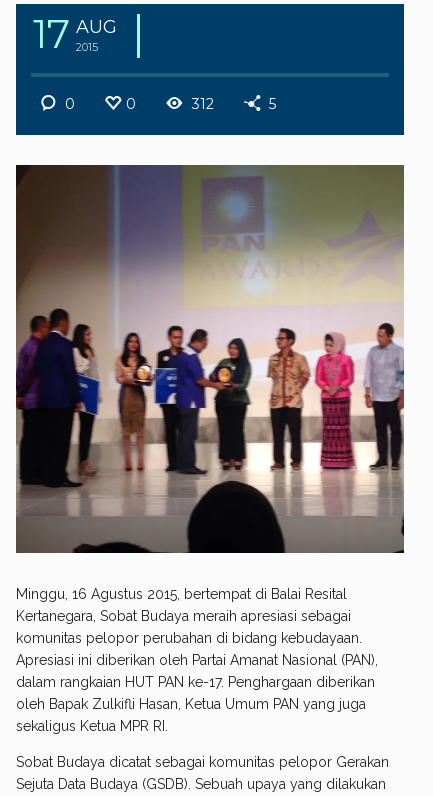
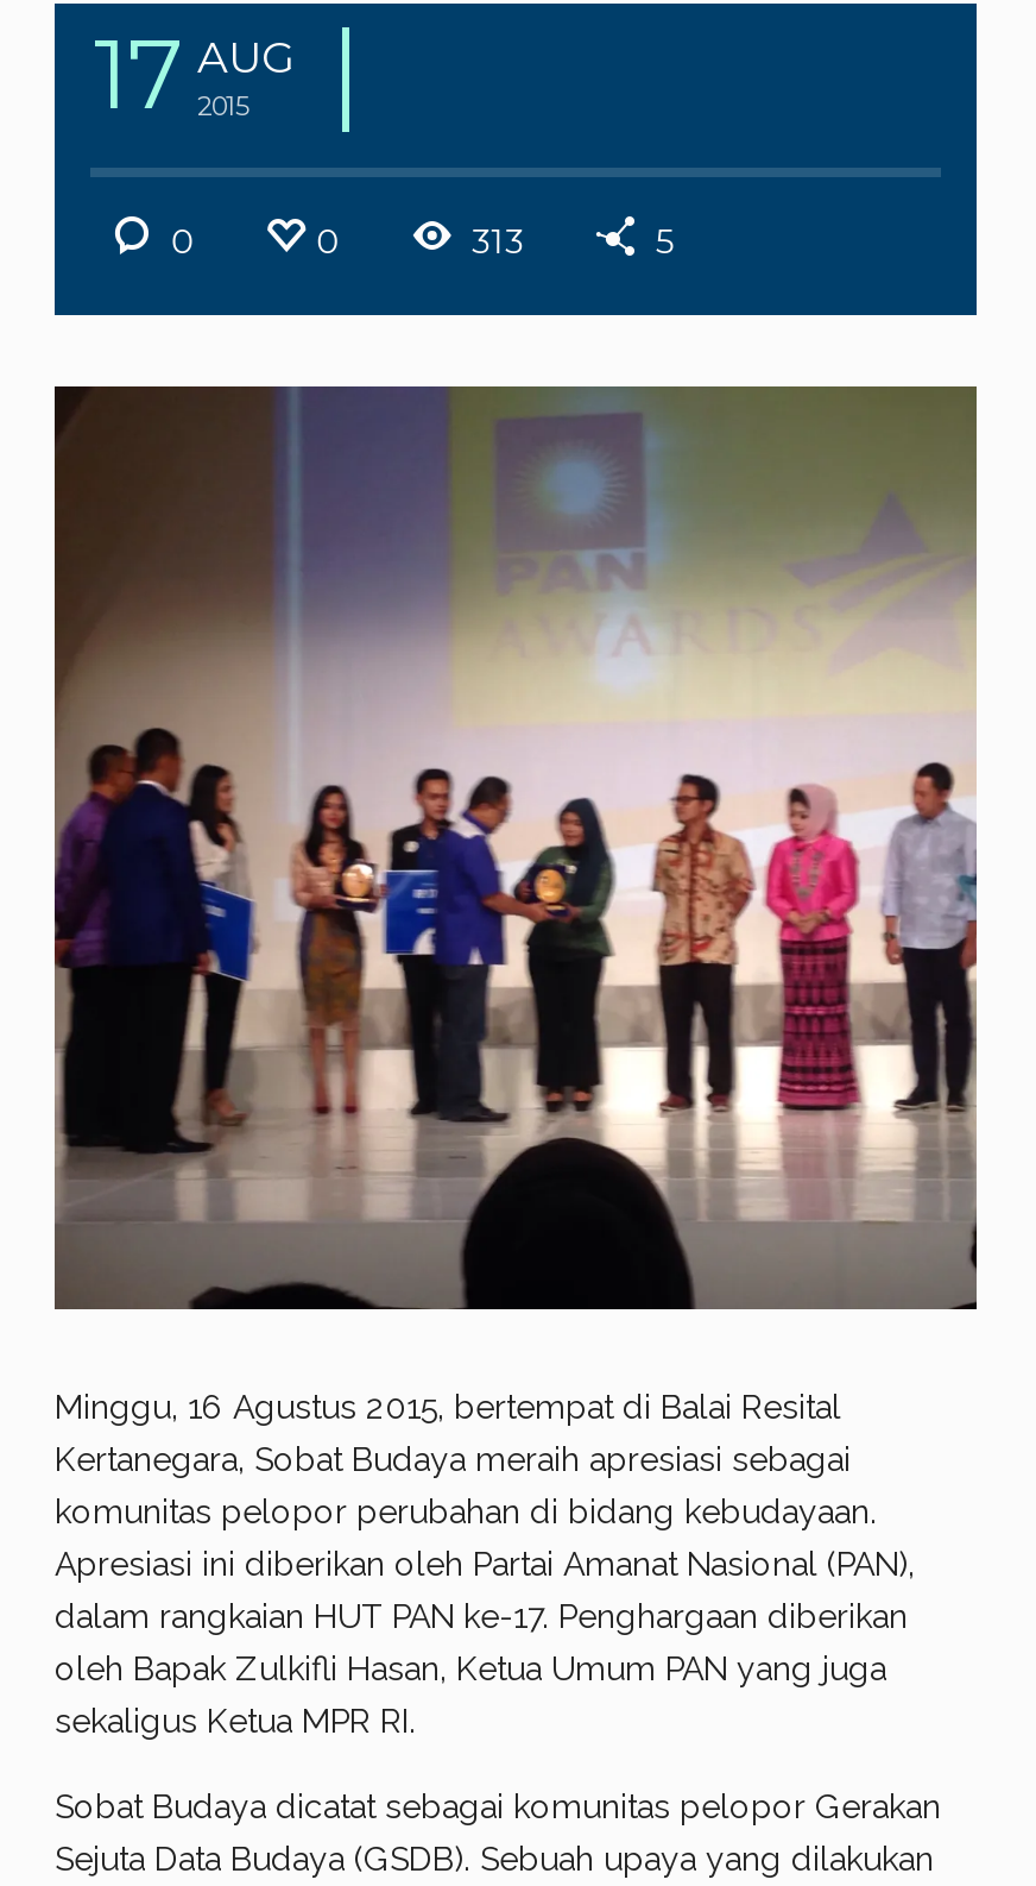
[192,95,214,113] 312 -> [472,219,524,262] 313

